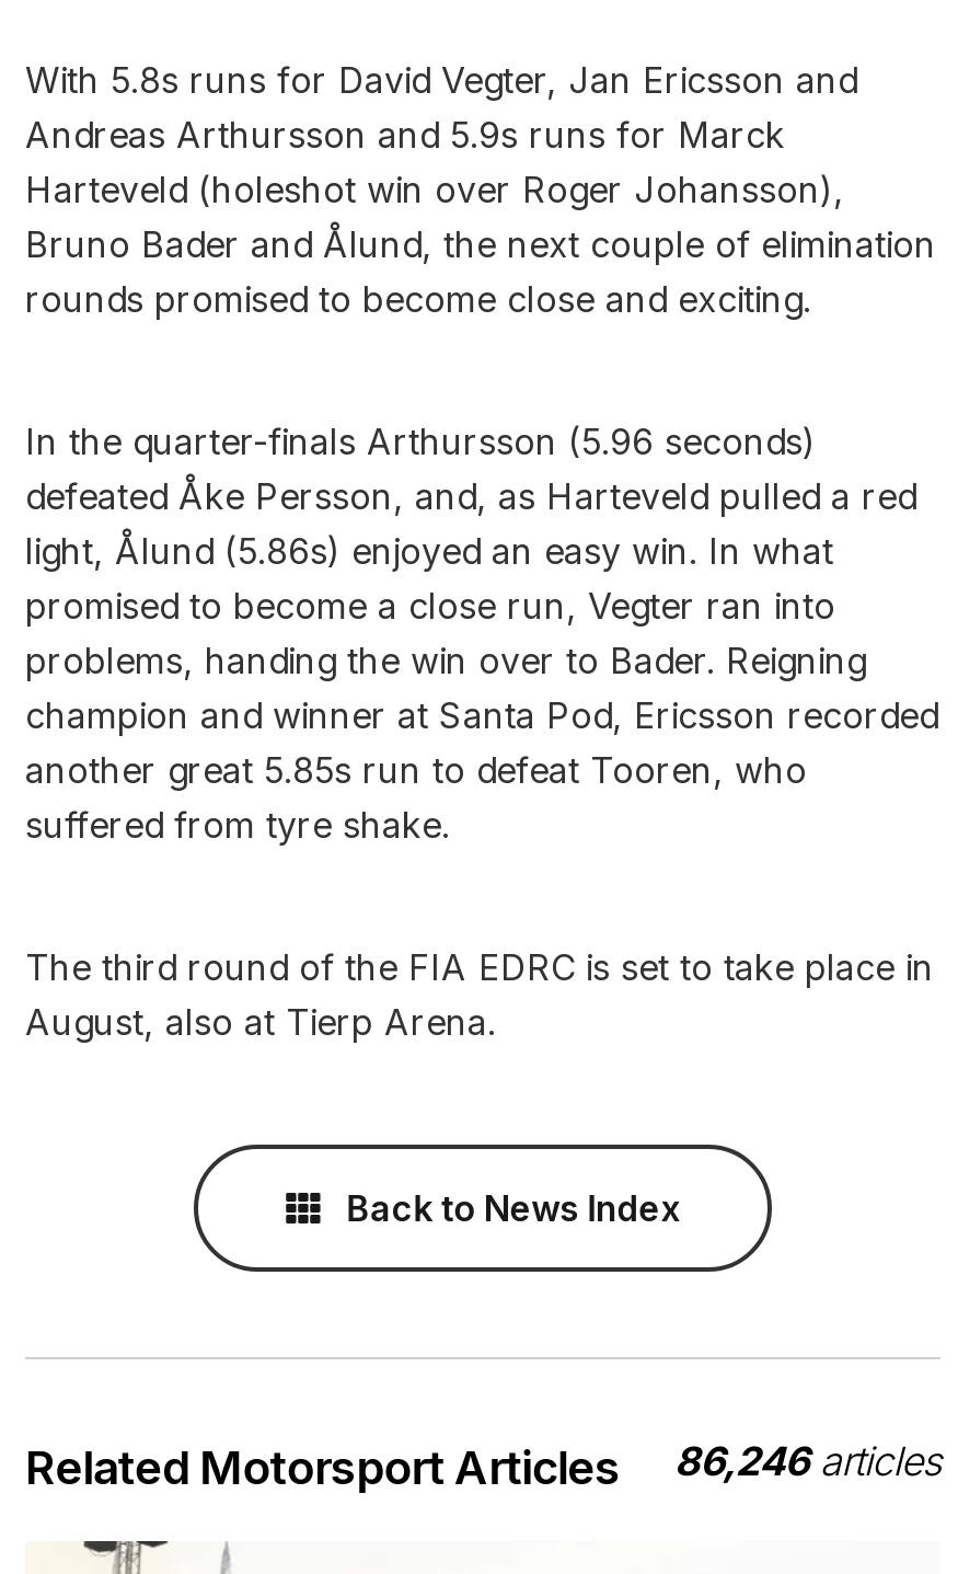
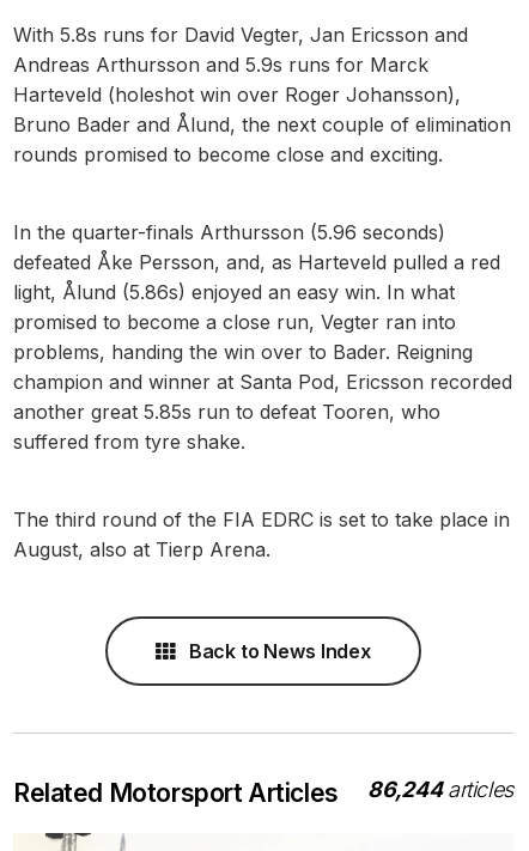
[25,1438,940,1494] Related Motorsport Articles 86,246 articles -> [13,776,513,808] Related Motorsport Articles 86,244 articles

